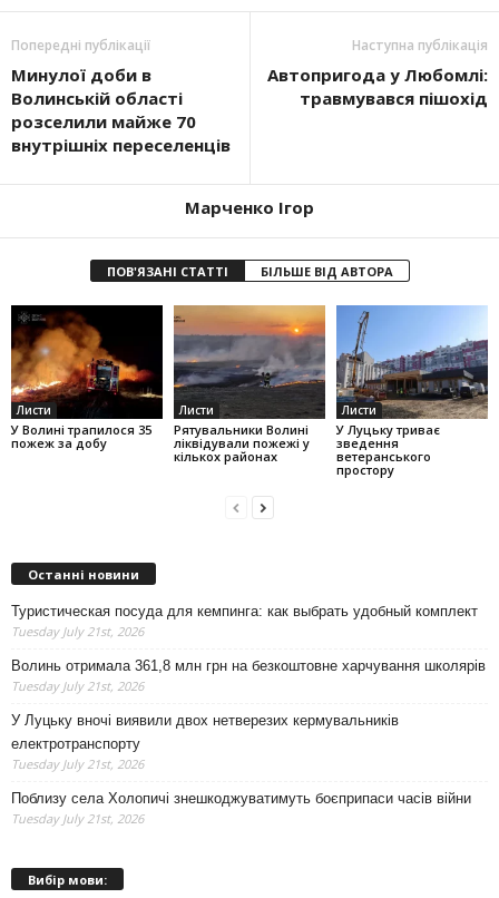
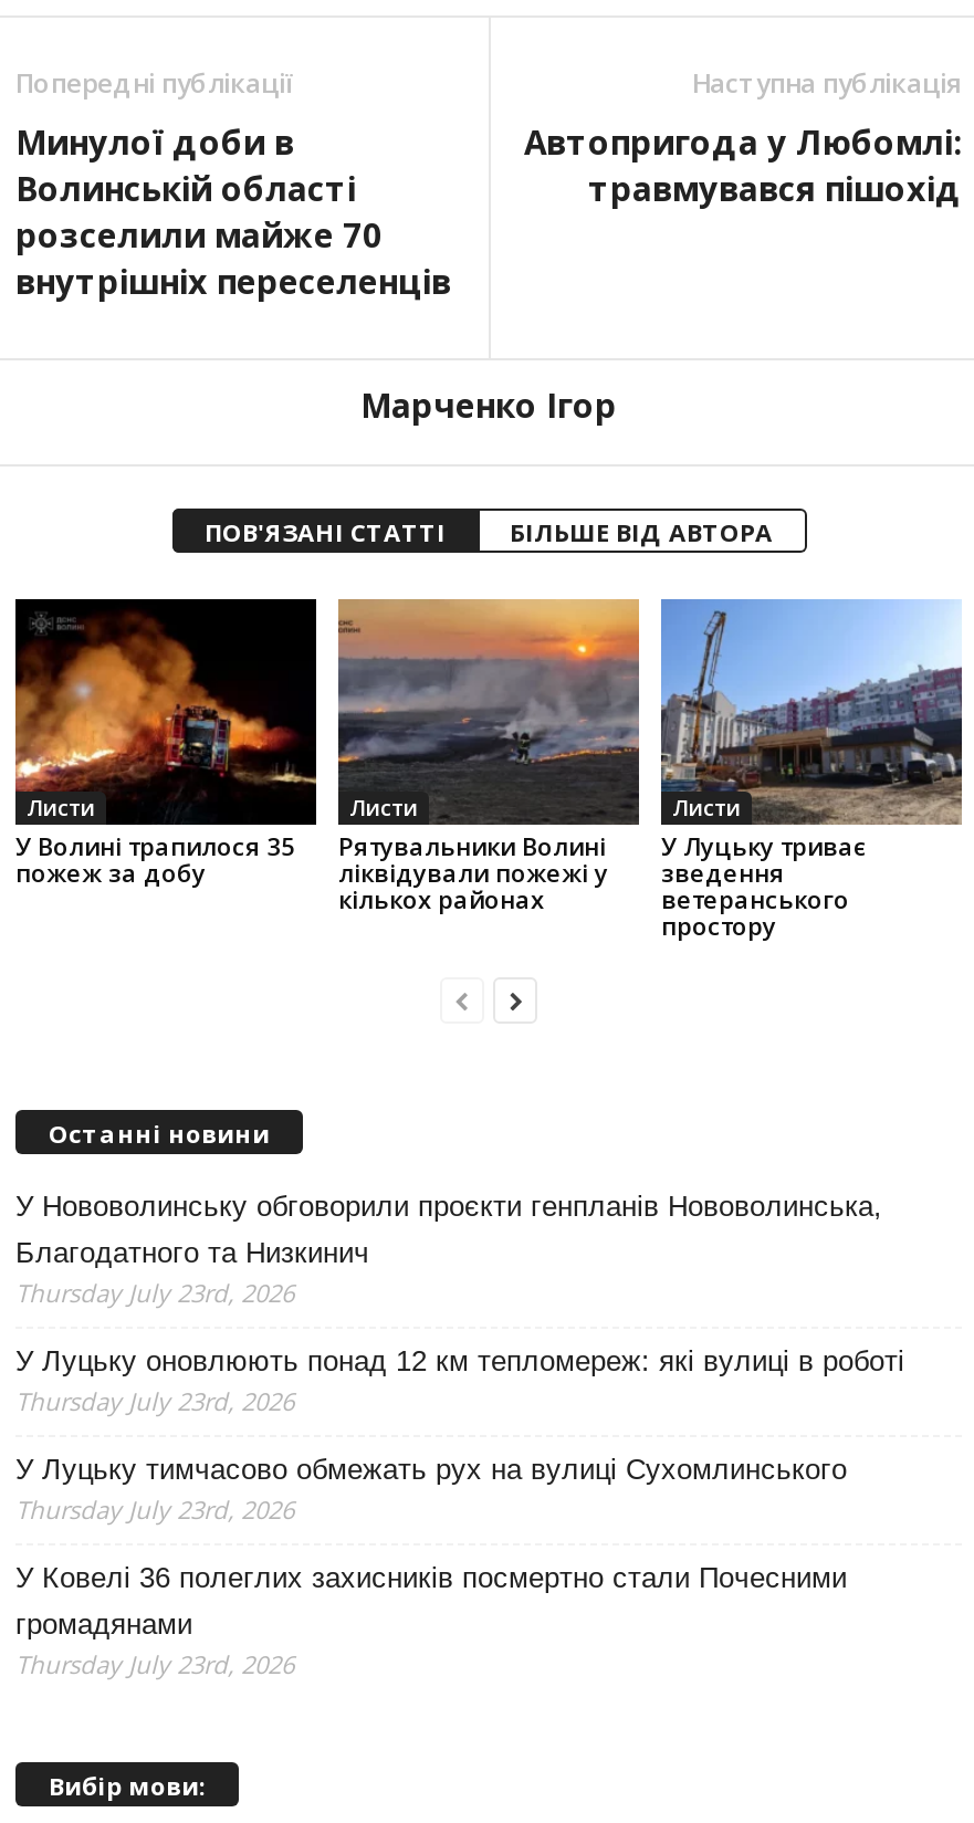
[11,602,478,639] Туристическая посуда для кемпинга: как выбрать удобный комплект | Tuesday July 21st, 2026 -> [15,1189,882,1308] У Нововолинську обговорили проєкти генпланів Нововолинська, | Благодатного та Низкинич | Thursday July 23rd, 2026
[11,657,486,694] Волинь отримала 361,8 млн грн на безкоштовне харчування школярів | Tuesday July 21st, 2026 -> [15,1343,904,1416] У Луцьку оновлюють понад 12 км тепломереж: які вулиці в роботі | Thursday July 23rd, 2026
[11,711,399,772] У Луцьку вночі виявили двох нетверезих кермувальників | електротранспорту | Tuesday July 21st, 2026 -> [15,1452,847,1525] У Луцьку тимчасово обмежать рух на вулиці Сухомлинського | Thursday July 23rd, 2026
[11,789,471,826] Поблизу села Холопичі знешкоджуватимуть боєприпаси часів війни | Tuesday July 21st, 2026 -> [15,1560,847,1680] У Ковелі 36 полеглих захисників посмертно стали Почесними | громадянами | Thursday July 23rd, 2026

